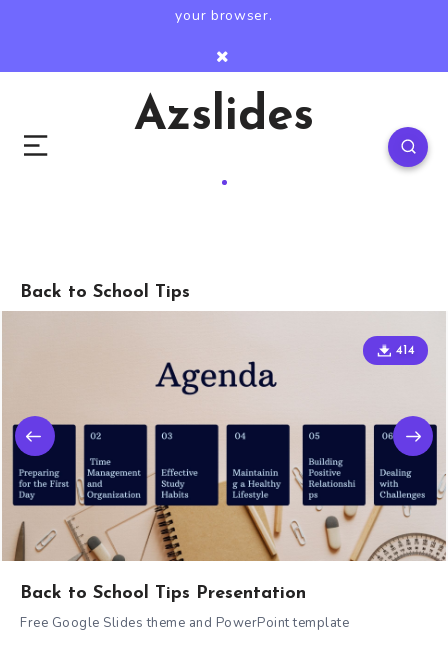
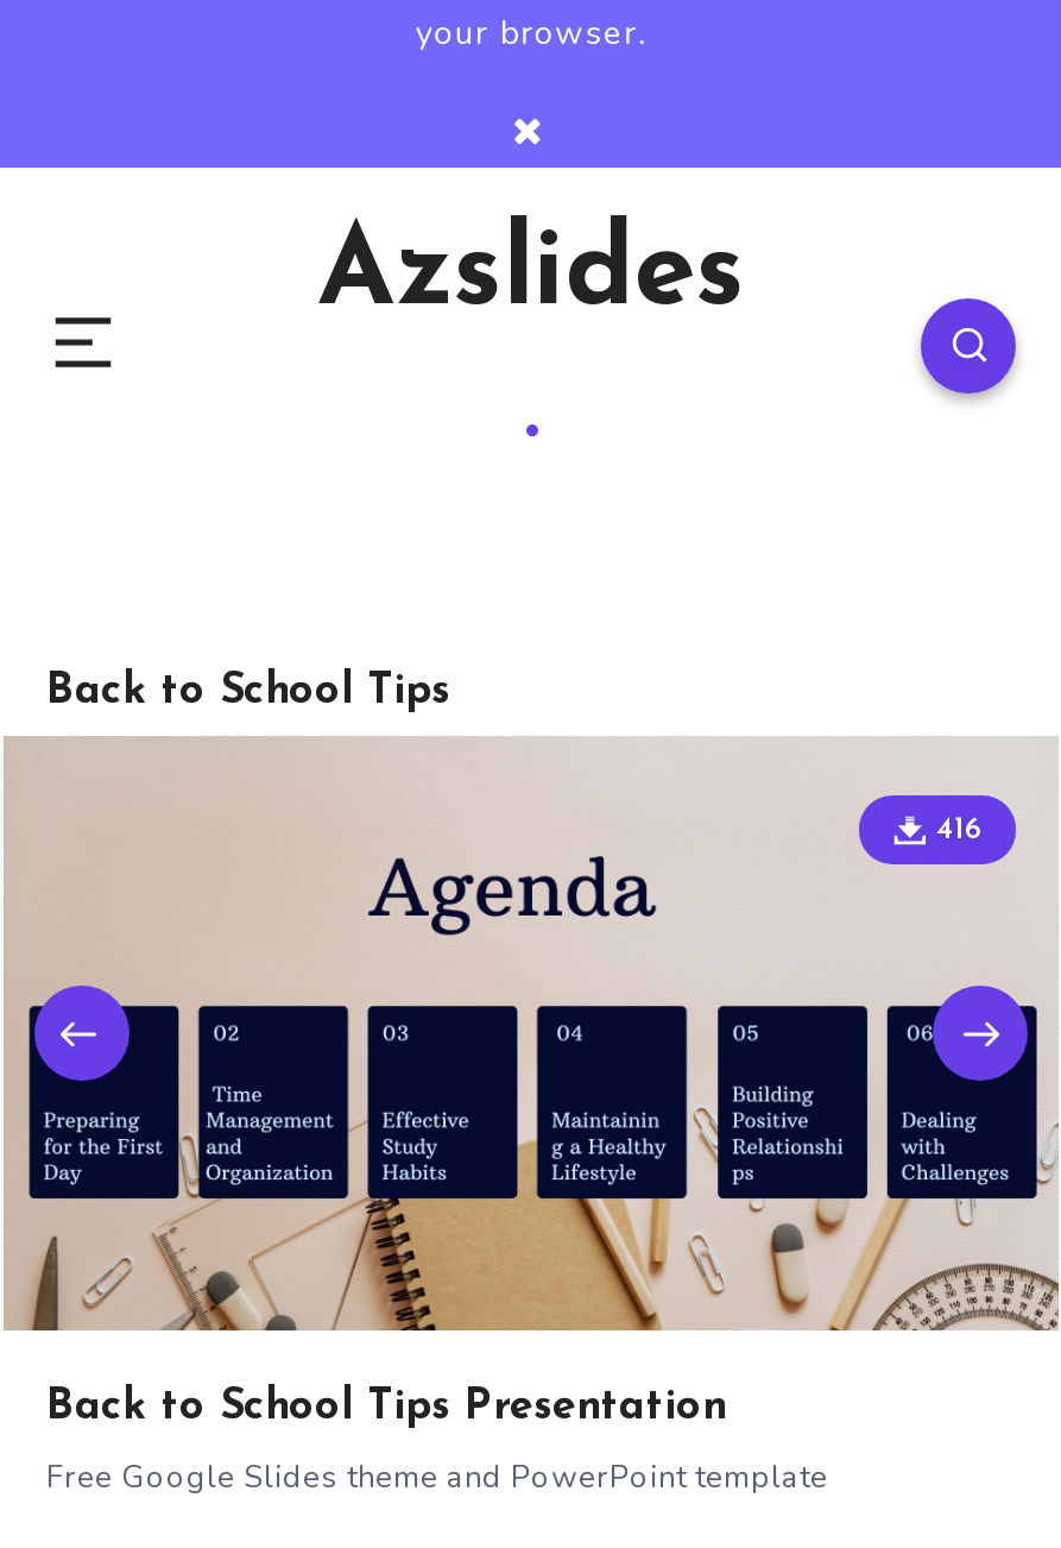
[391,344,415,357] 414 -> [926,814,985,845] 416

